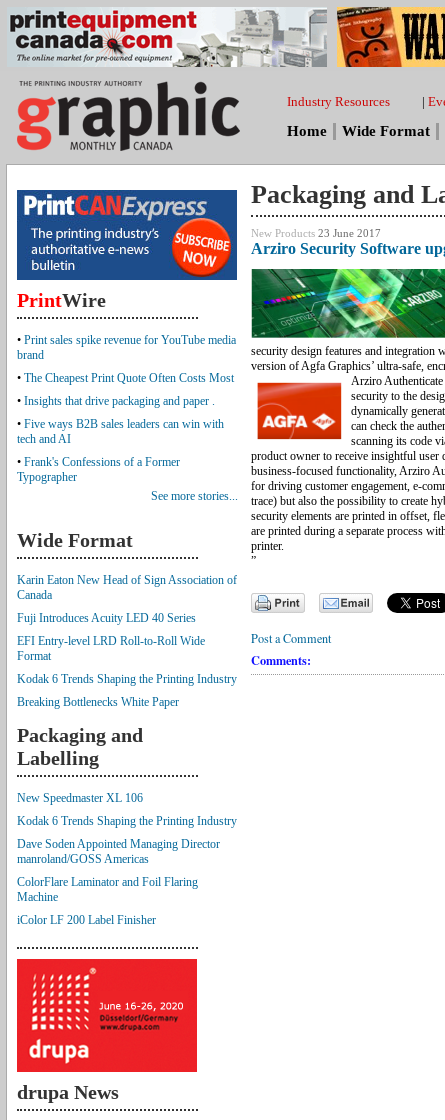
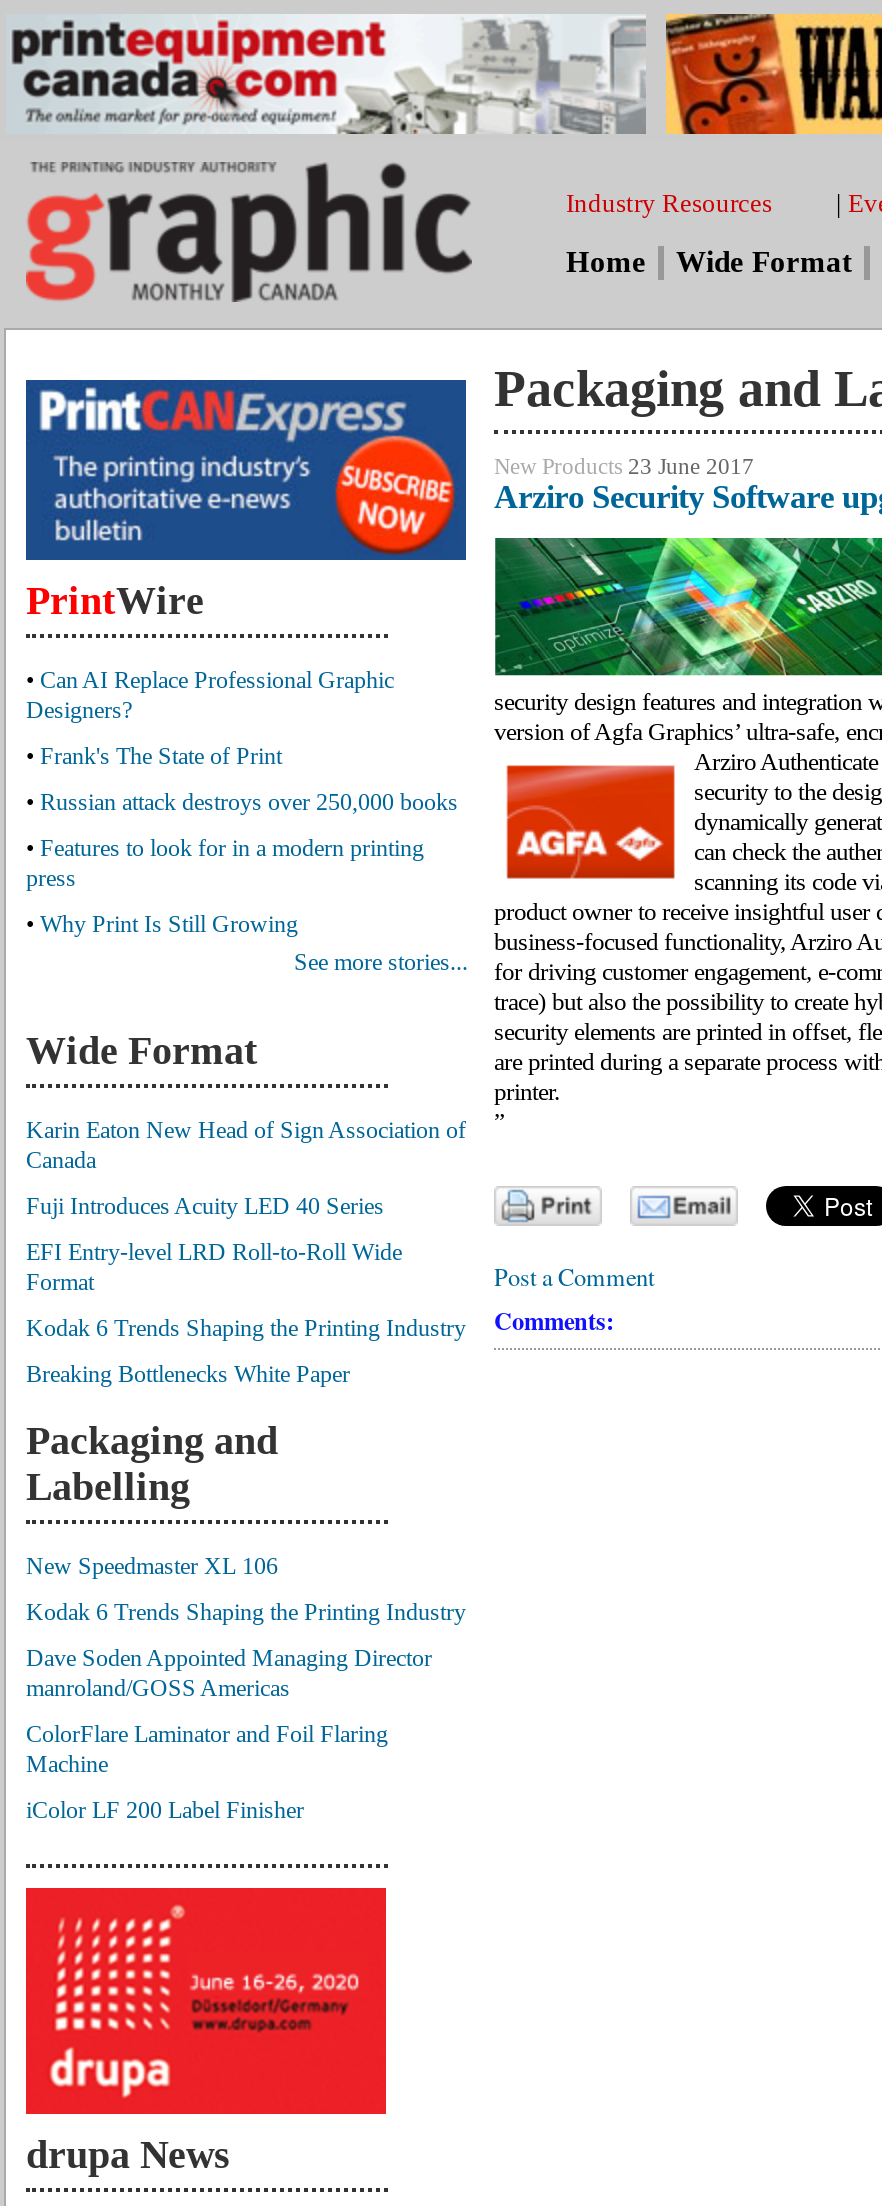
[17,333,236,362] • Print sales spike revenue for YouTube media | brand -> [26,666,394,724] • Can AI Replace Professional Graphic | Designers?
[17,371,234,385] • The Cheapest Print Quote Often Costs Most -> [26,742,282,770] • Frank's The State of Print
[17,394,215,408] • Insights that drive packaging and paper . -> [26,788,458,816] • Russian attack destroys over 250,000 books
[17,417,224,446] • Five ways B2B sales leaders can win with | tech and AI -> [26,834,424,892] • Features to look for in a modern printing | press
[17,455,180,484] • Frank's Confessions of a Former | Typographer -> [26,910,298,938] • Why Print Is Still Growing

